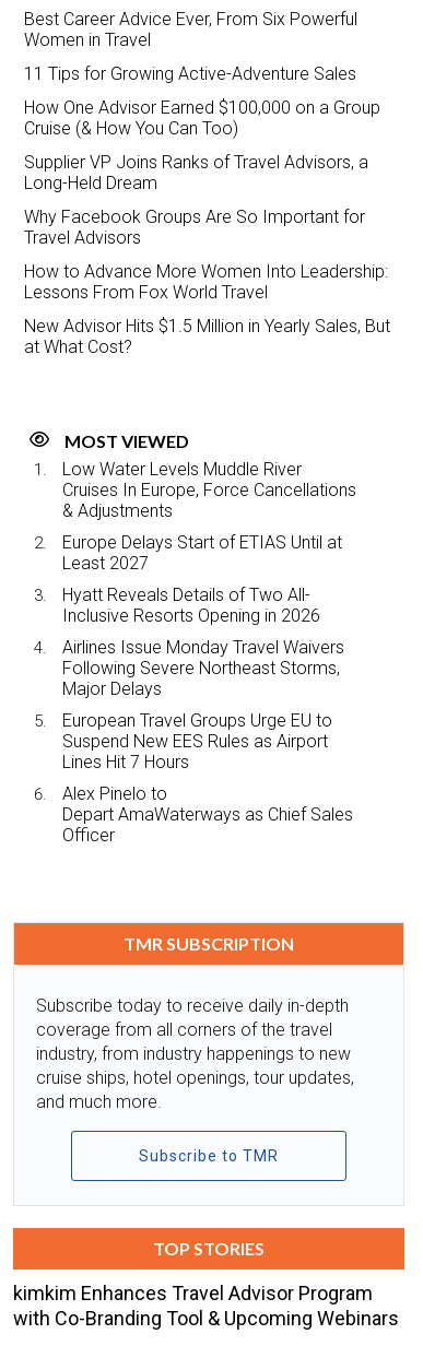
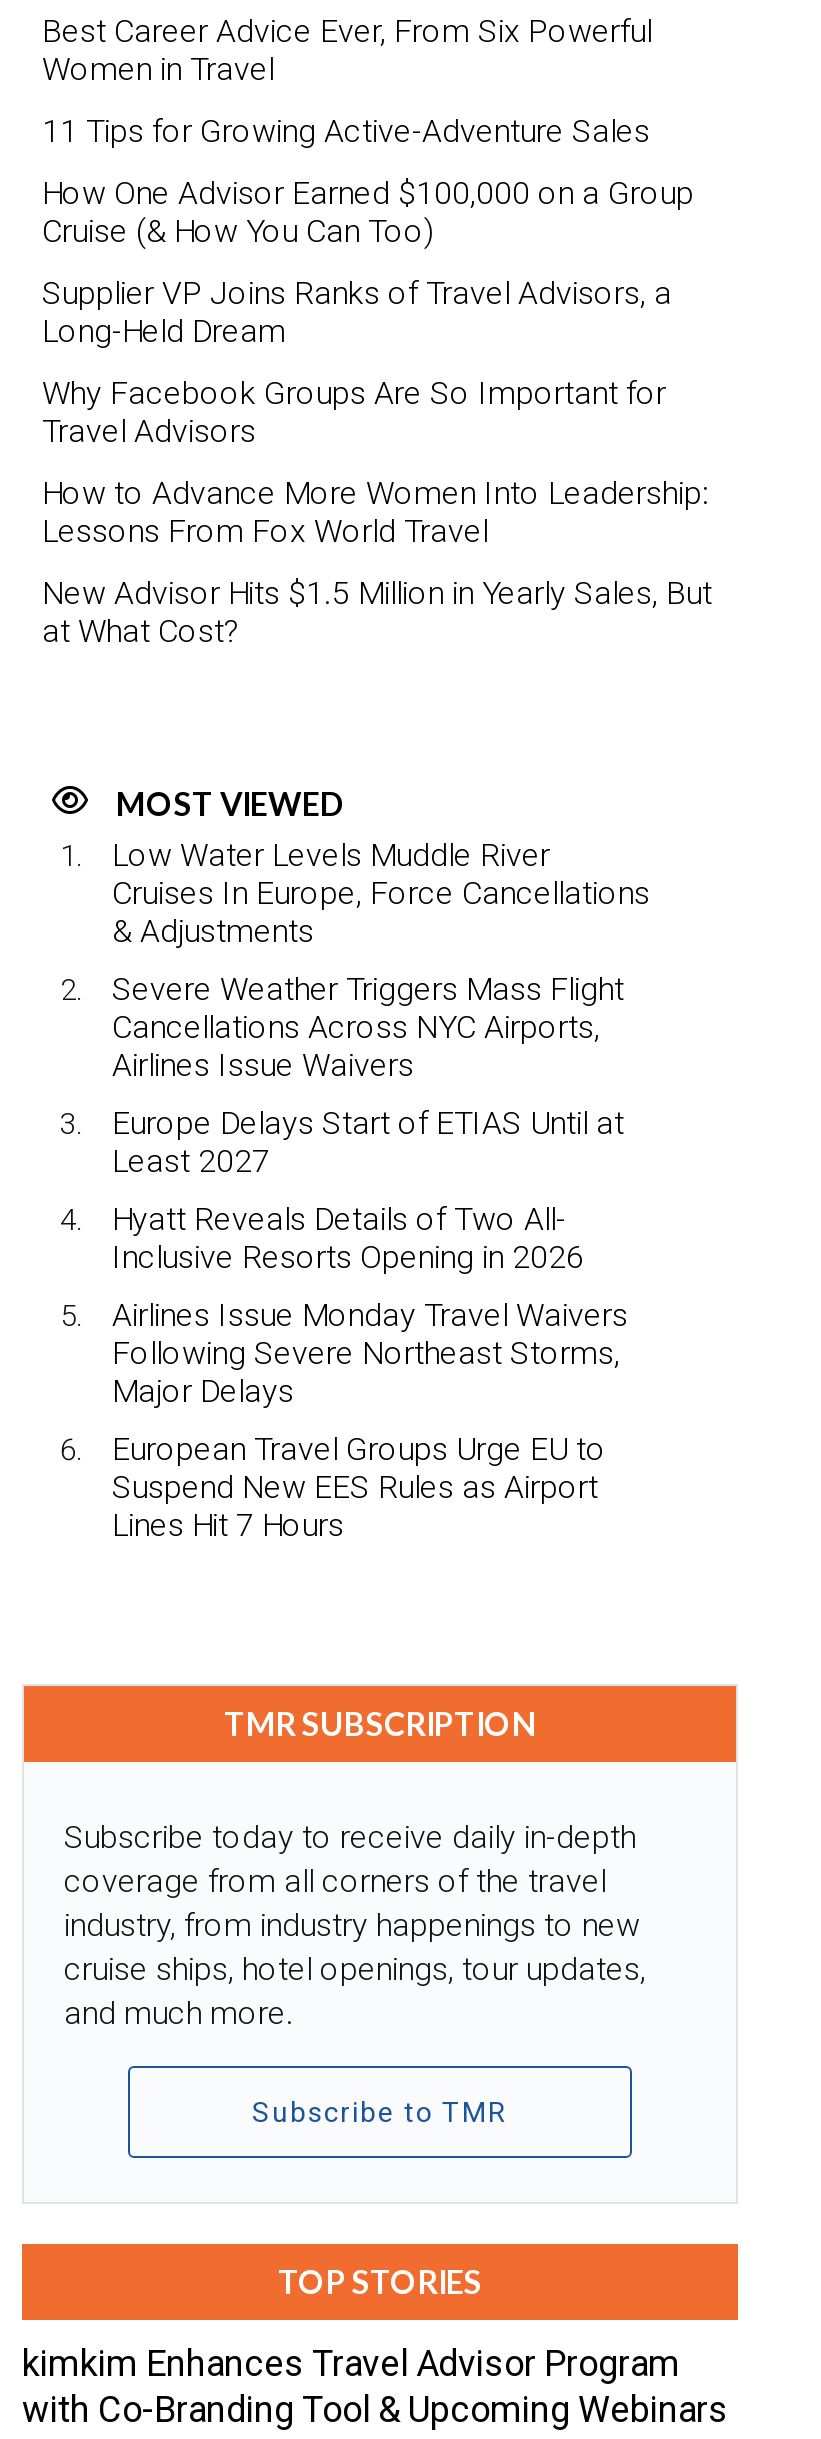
none -> [112,970,624,1084] Severe Weather Triggers Mass Flight | Cancellations Across NYC Airports, | Airlines Issue Waivers
moved [62,532,344,772] -> [112,1104,628,1544]: Europe Delays Start of ETIAS Until at | Least 2027 | Hyatt Reveals Details of Two All- | ... | Suspend New EES Rules as Airport | Lines Hit 7 Hours
[62,783,353,845] Alex Pinelo to | Depart AmaWaterways as Chief Sales | Officer -> none

